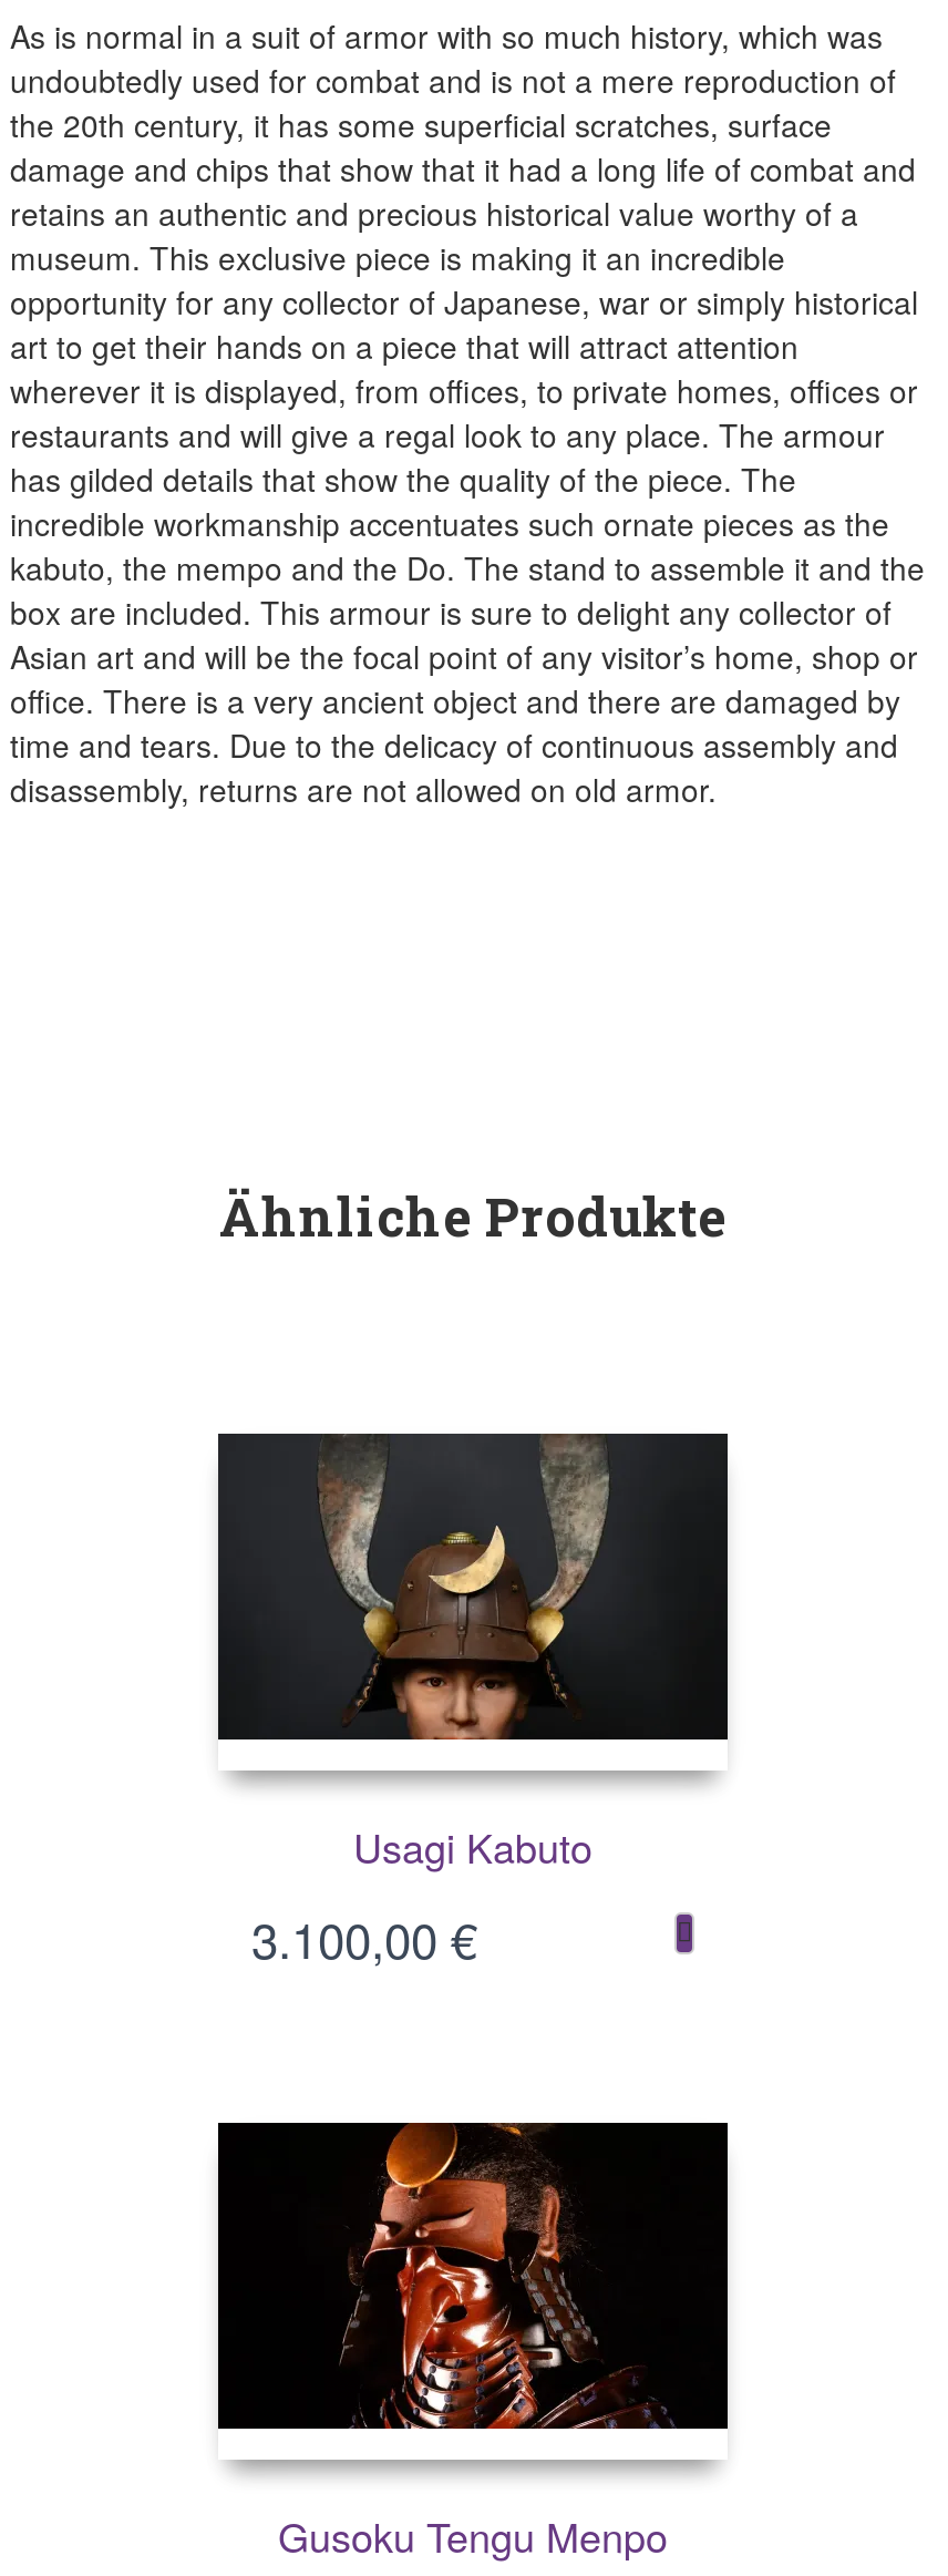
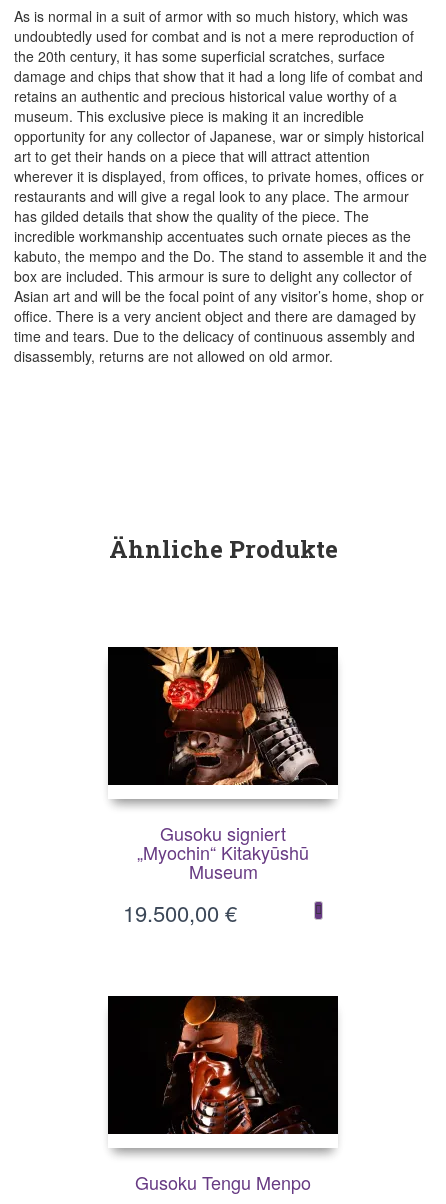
[225,1431,712,1720] [image] -> [110,646,335,786] [image]
[251,1818,592,1973] Usagi Kabuto | 3.100,00 € -> [123,820,309,928] Gusoku signiert | „Myochin“ Kitakyūshū | Museum | 19.500,00 €

